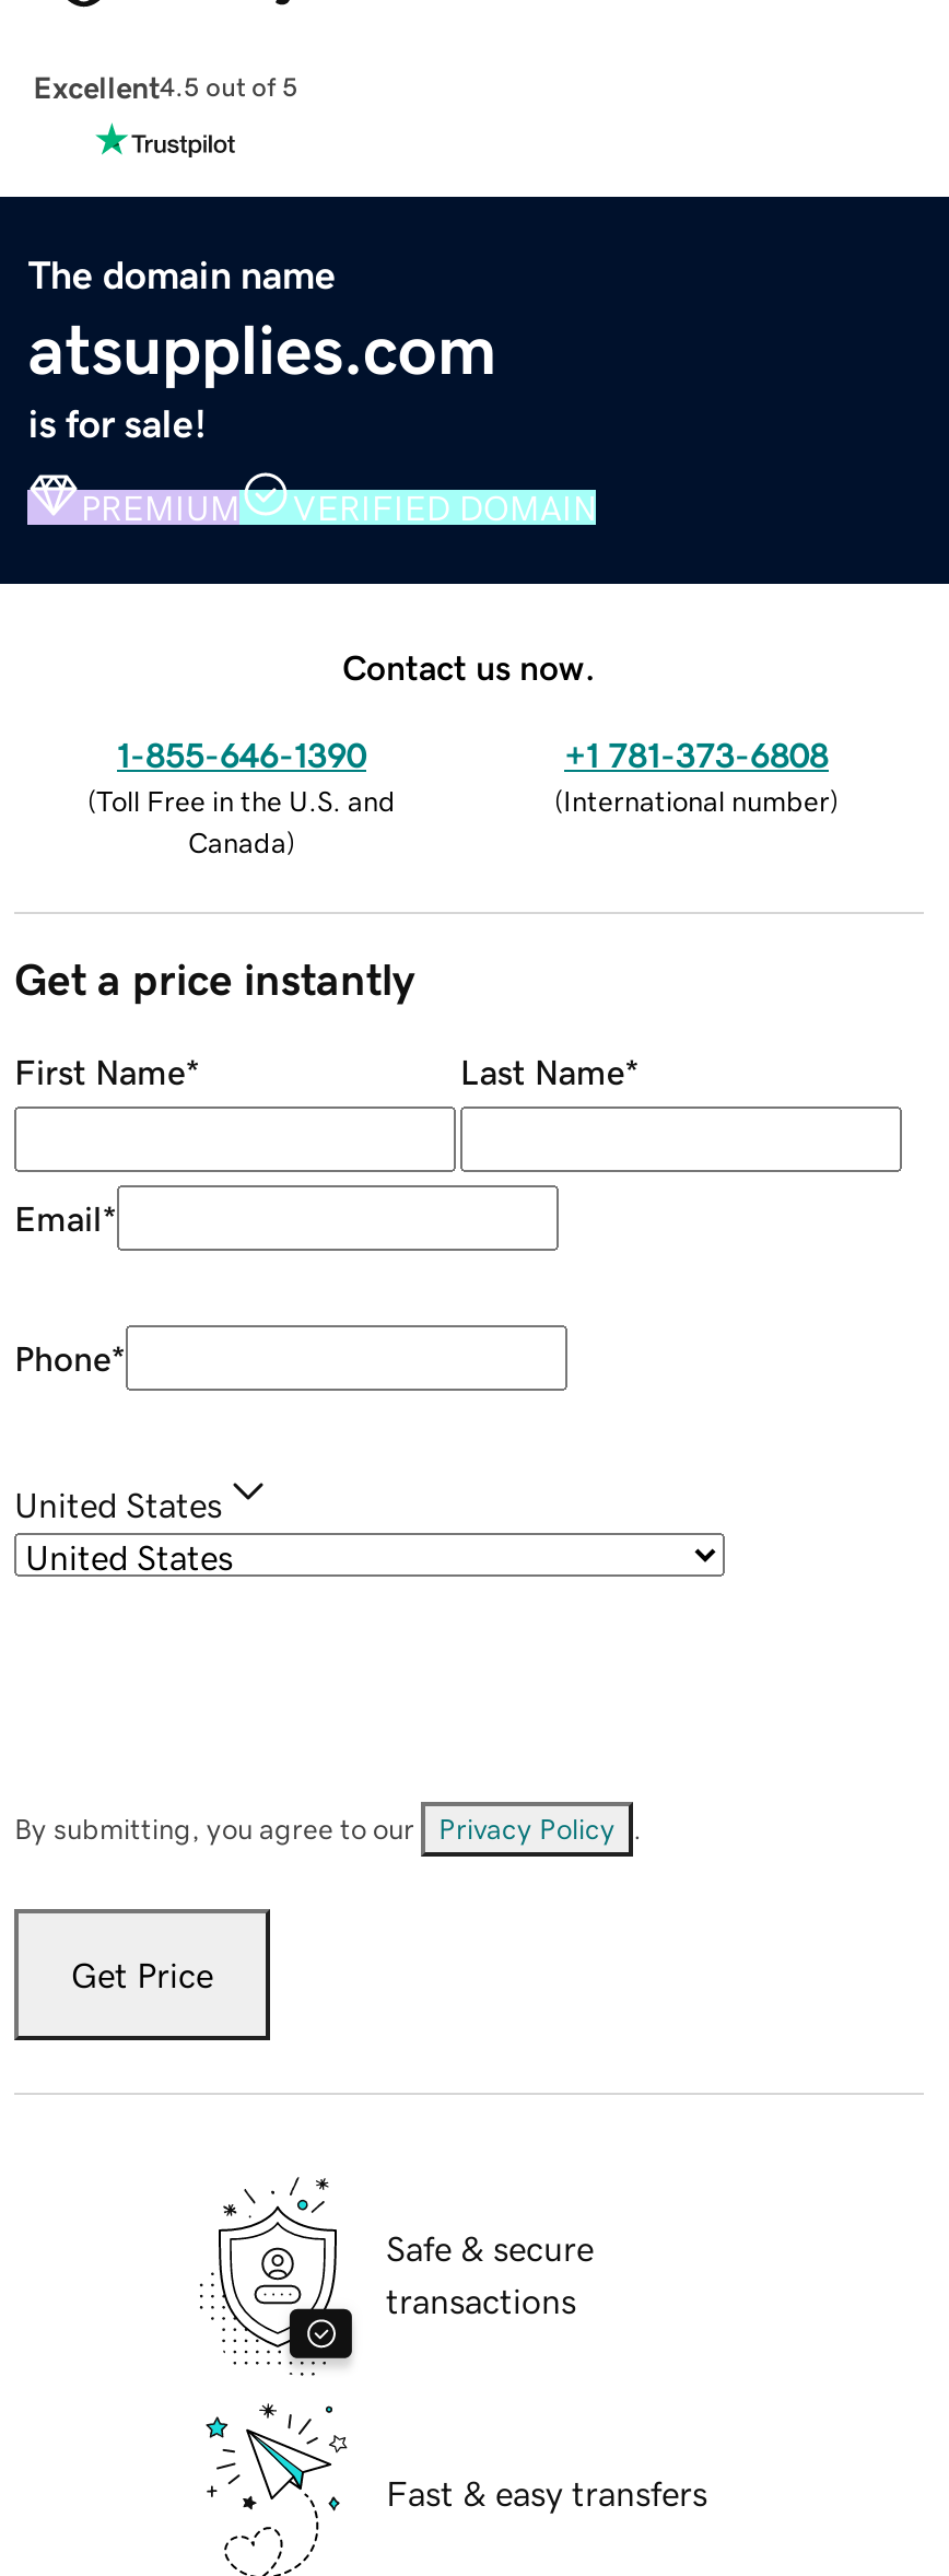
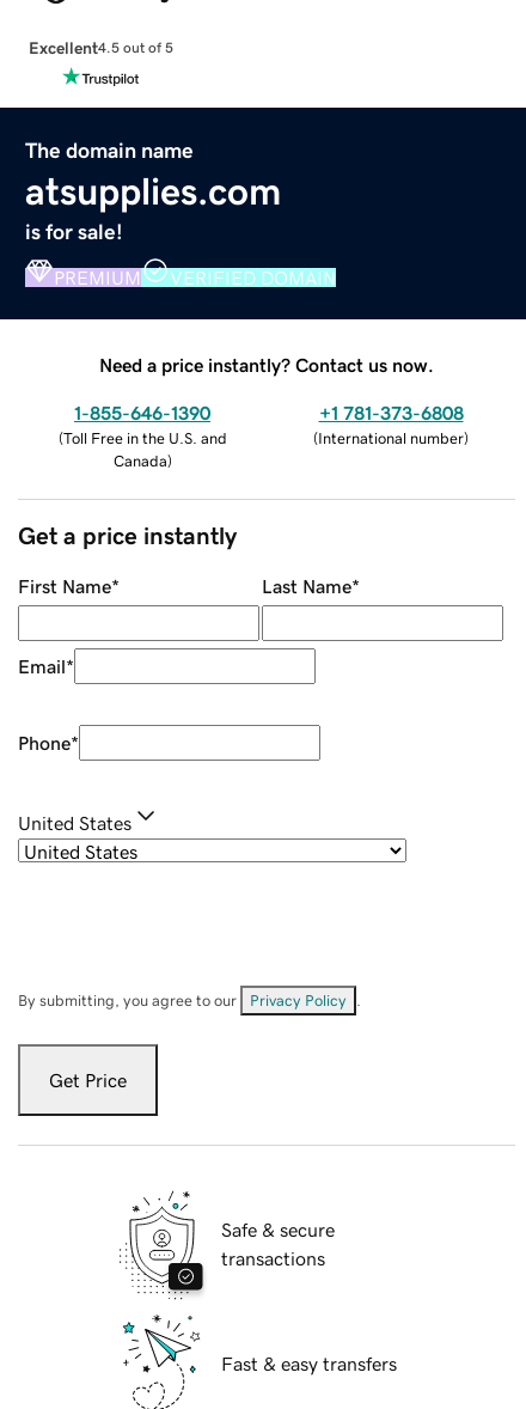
[342,649,596,684] Contact us now. -> [99,355,434,374] Need a price instantly? Contact us now.

